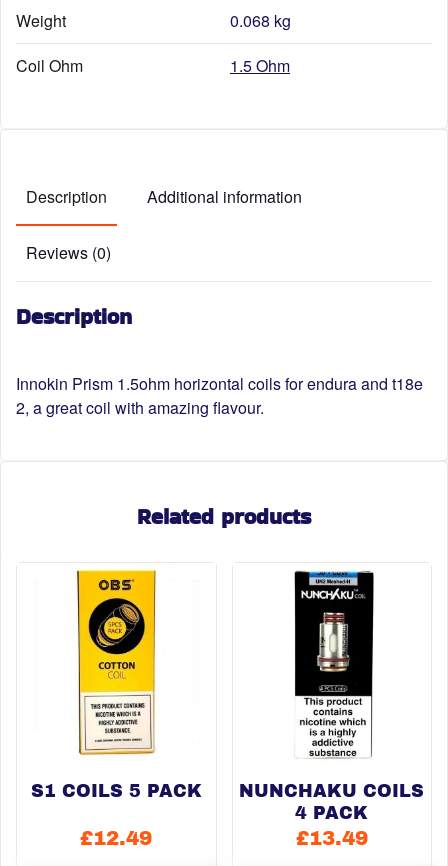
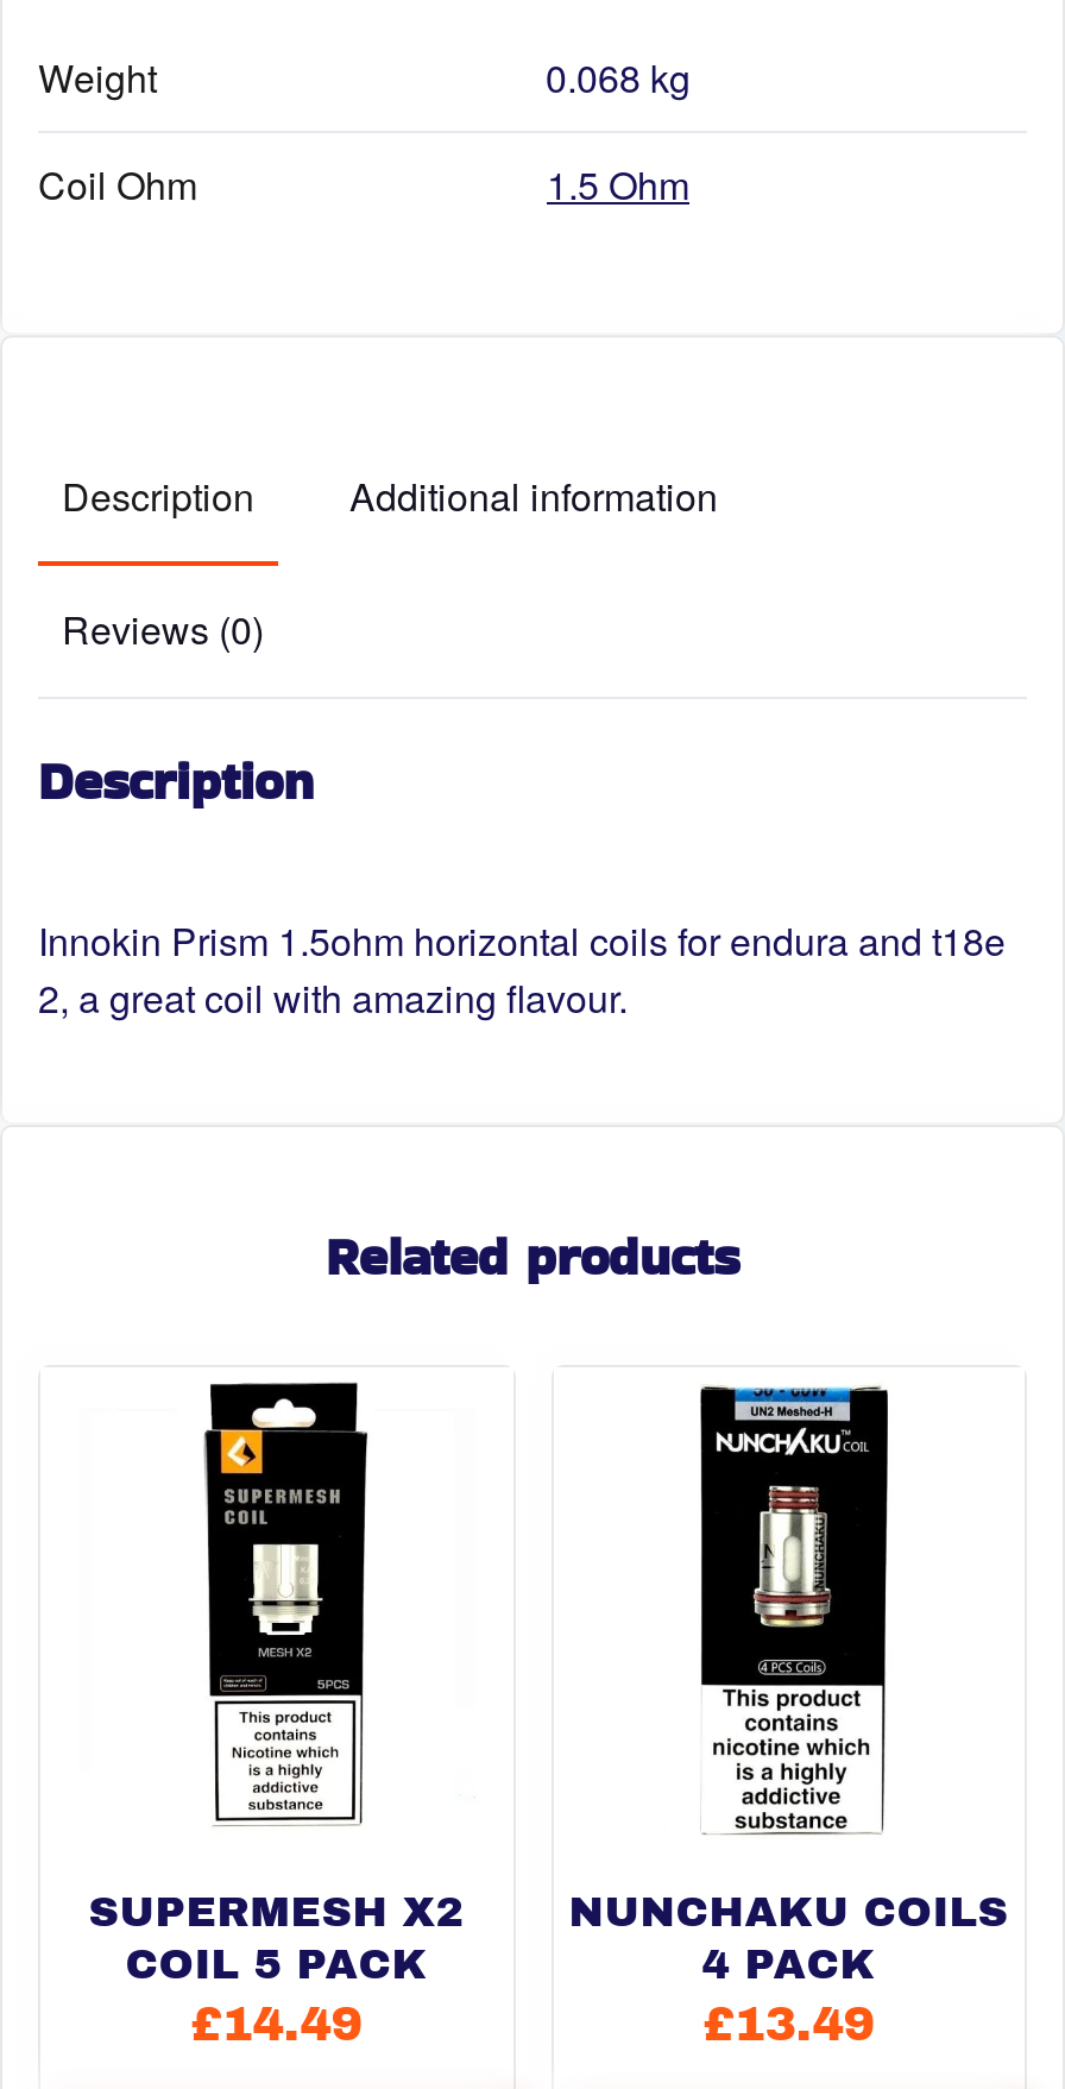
[31,569,202,849] [image] | S1 COILS 5 PACK | £12.49 -> [88,1380,464,2049] [image] | SUPERMESH X2 | COIL 5 PACK | £14.49

